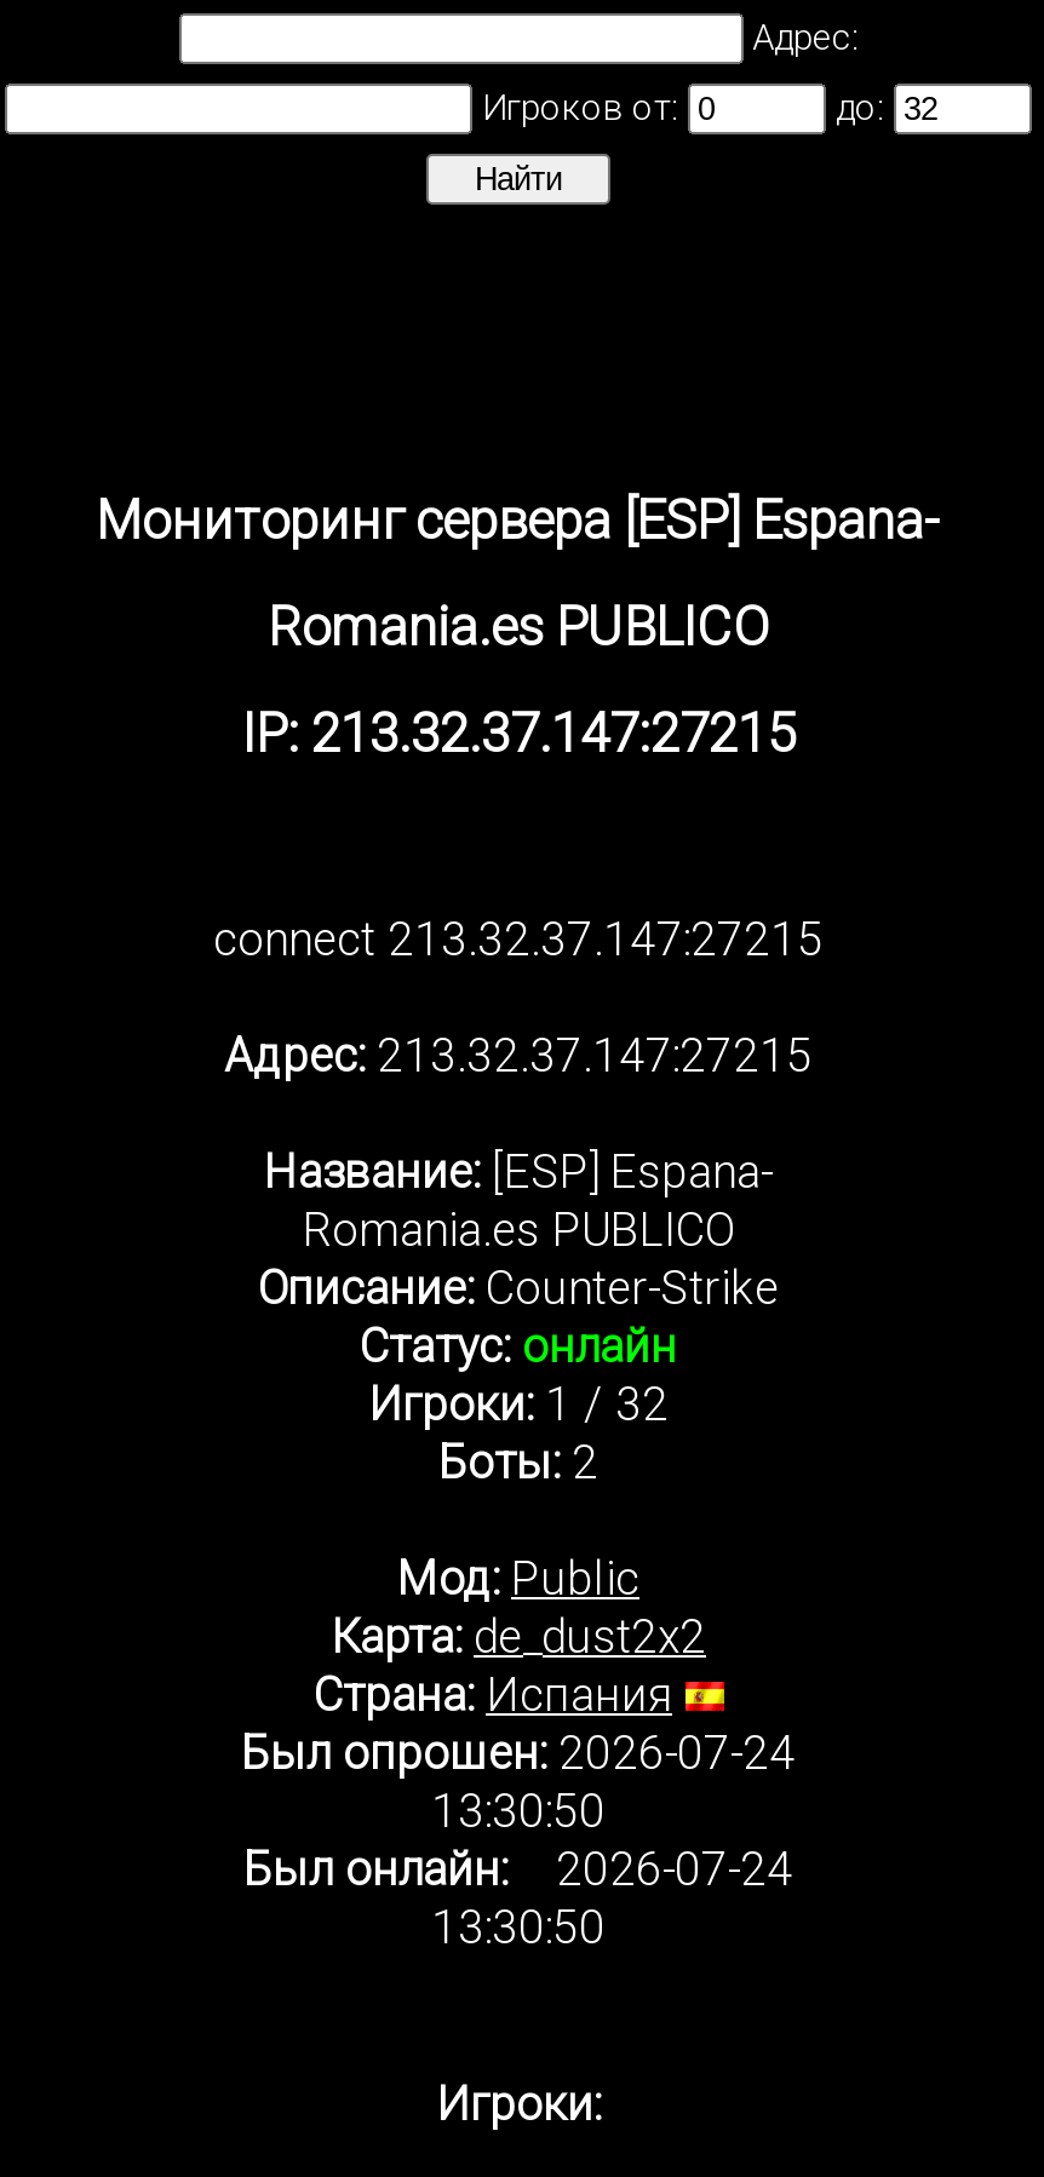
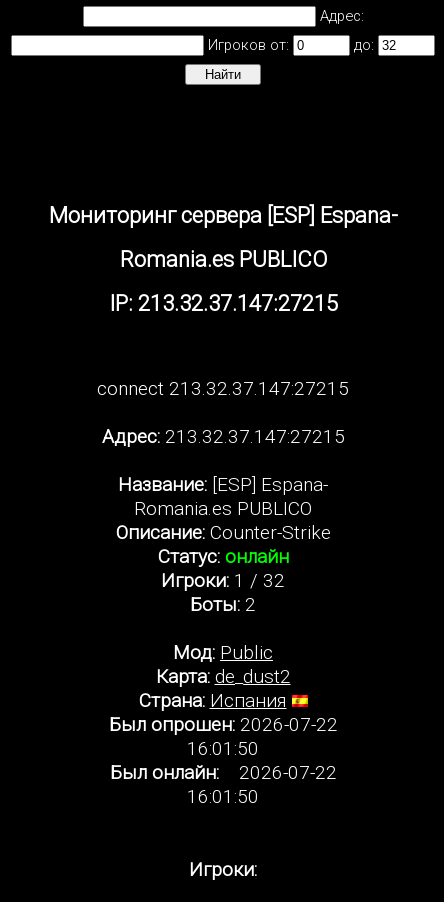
[331,1608,706,1664] Карта: de_dust2x2 -> [155,664,290,687] Карта: de_dust2
[241,1724,796,1780] Был опрошен: 2026-07-24 -> [108,712,337,735] Был опрошен: 2026-07-22
[431,1782,606,1838] 13:30:50 -> [187,736,259,759] 16:01:50
[243,1840,793,1896] Был онлайн: 2026-07-24 -> [109,760,336,783] Был онлайн: 2026-07-22
[431,1899,606,1954] 13:30:50 -> [187,784,259,807] 16:01:50

